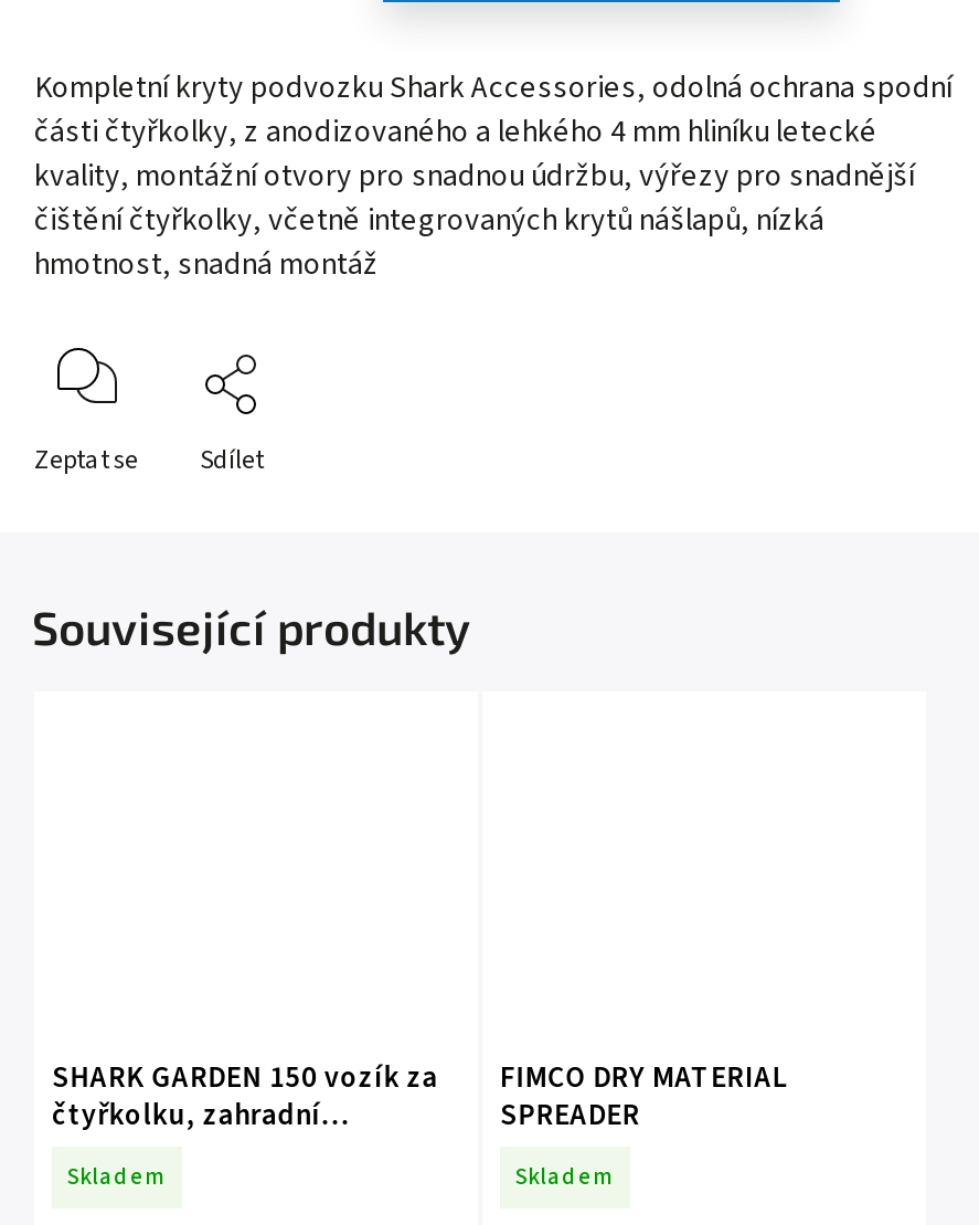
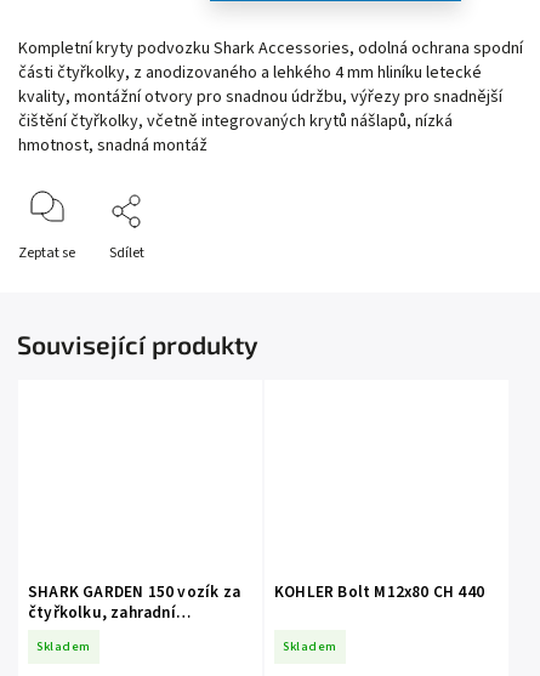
[500,1056,788,1136] FIMCO DRY MATERIAL | SPREADER -> [274,580,484,603] KOHLER Bolt M12x80 CH 440

